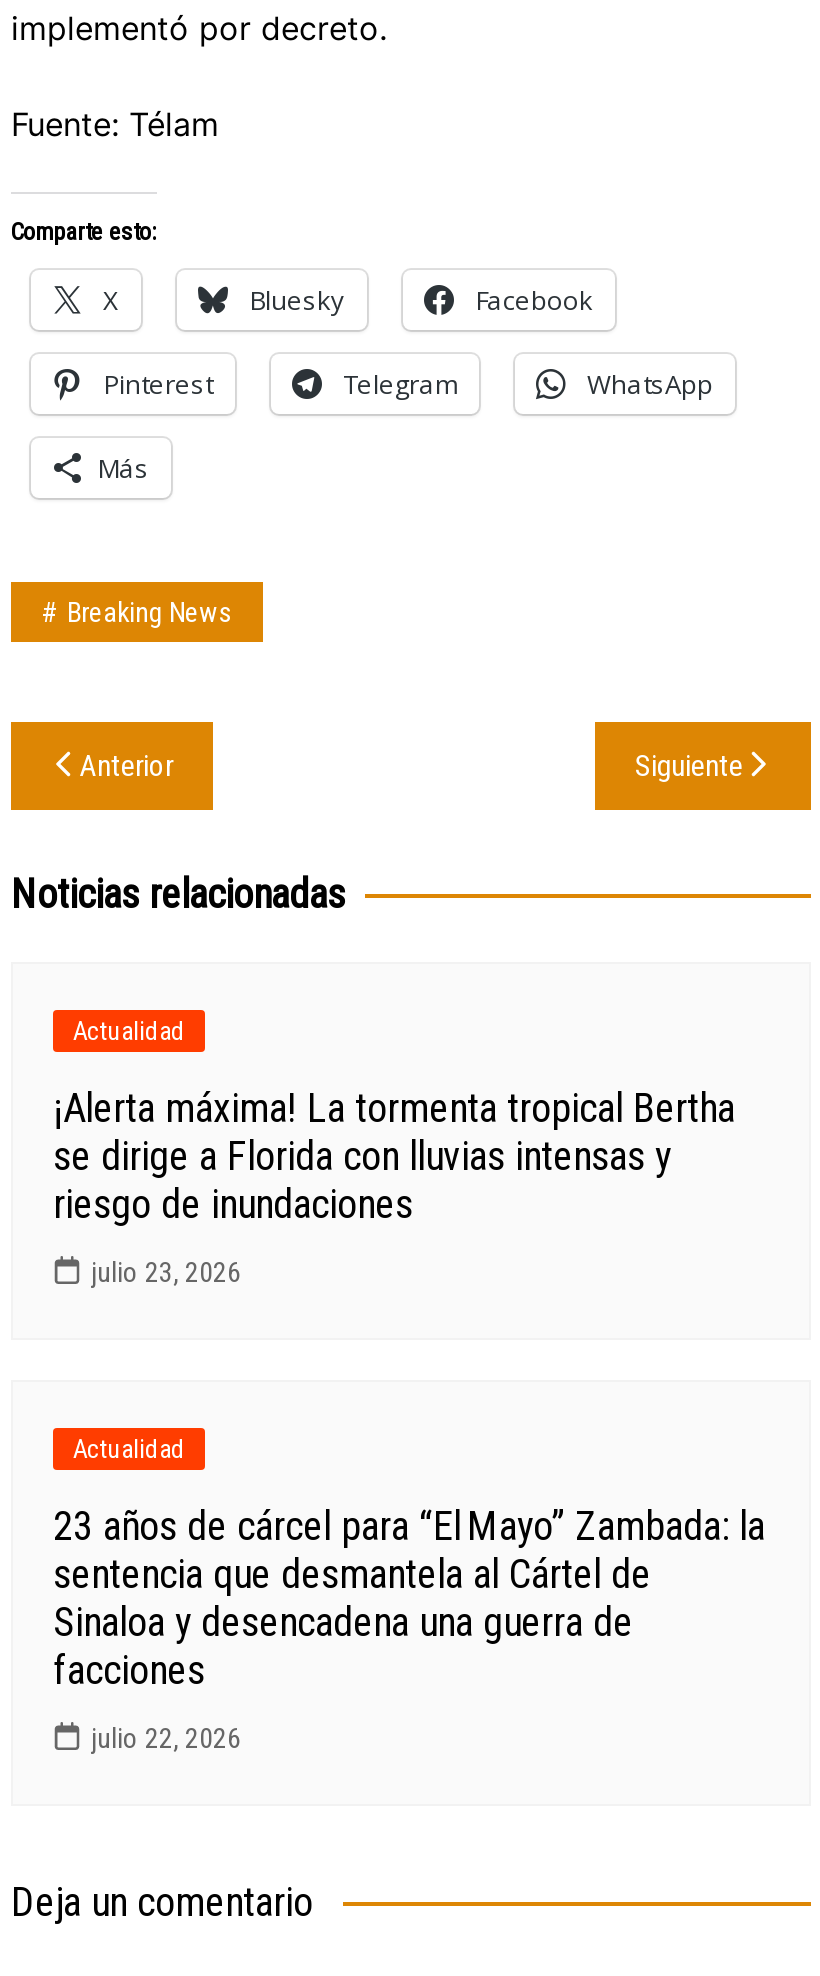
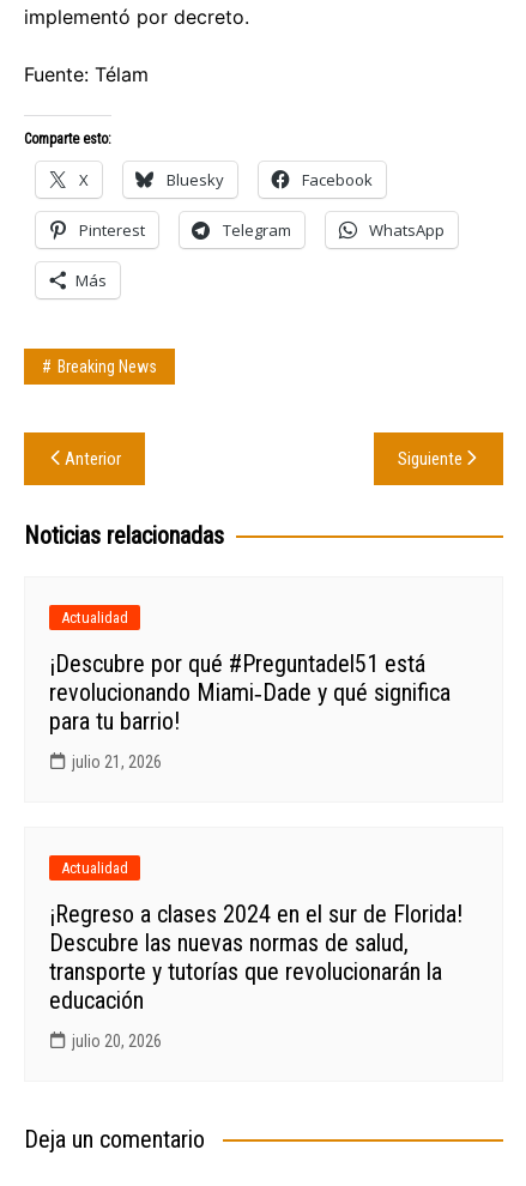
[53,1084,735,1228] ¡Alerta máxima! La tormenta tropical Bertha | se dirige a Florida con lluvias intensas y | riesgo de inundaciones -> [49,649,451,736] ¡Descubre por qué #Preguntadel51 está | revolucionando Miami‑Dade y qué significa | para tu barrio!
[91,1256,241,1288] julio 23, 2026 -> [72,752,162,771] julio 21, 2026
[53,1502,765,1694] 23 años de cárcel para “El Mayo” Zambada: la | sentencia que desmantela al Cártel de | Sinaloa y desencadena una guerra de | facciones -> [49,900,462,1015] ¡Regreso a clases 2024 en el sur de Florida! | Descubre las nuevas normas de salud, | transporte y tutorías que revolucionarán la | educación
[91,1722,241,1754] julio 22, 2026 -> [72,1031,162,1051] julio 20, 2026

